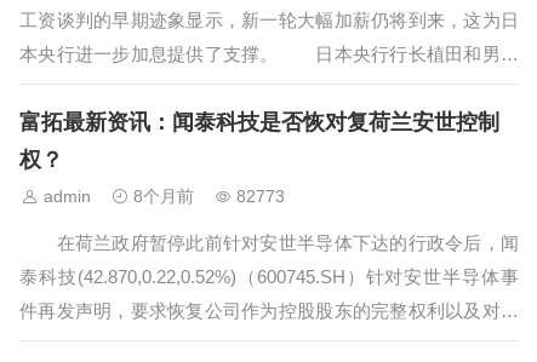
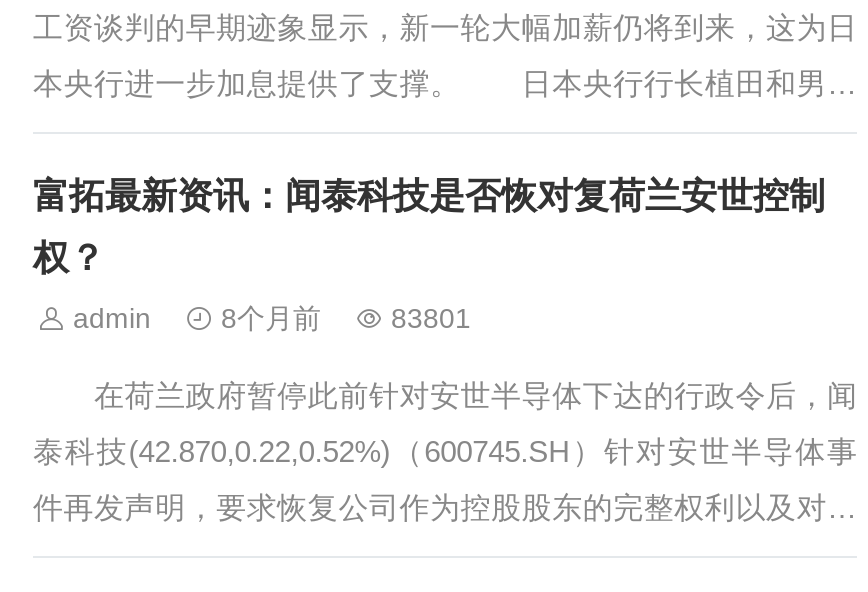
[236,186,285,206] 82773 -> [391,302,471,334] 83801

